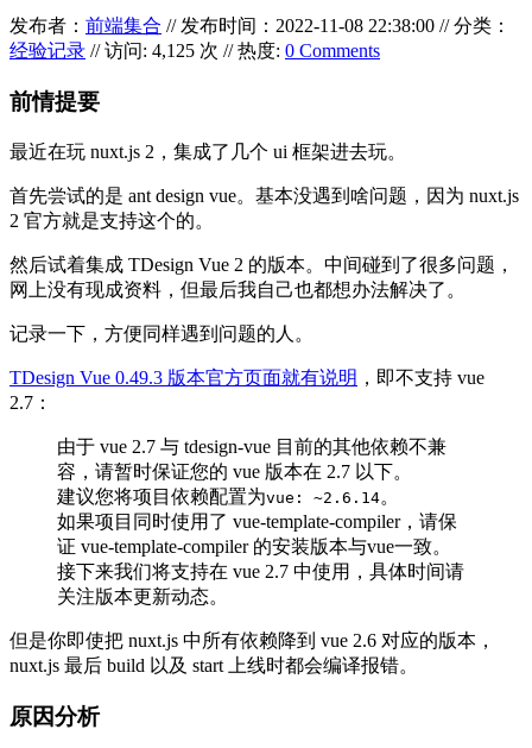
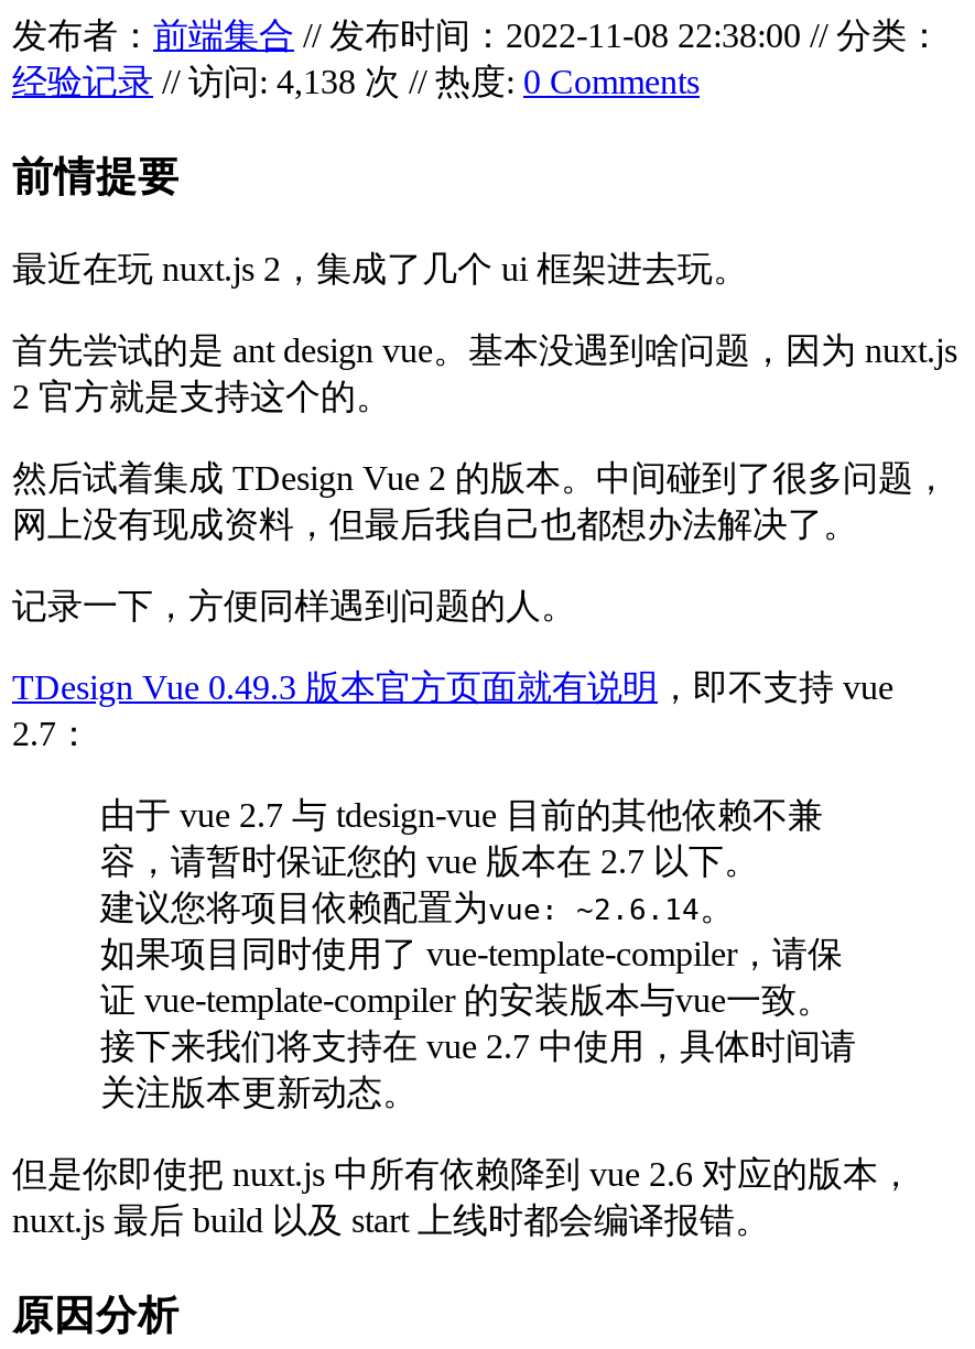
[9,41,380,61] 经验记录// 访问: 4,125 次 // 热度: 0 Comments -> [12,64,700,101] 经验记录// 访问: 4,138 次 // 热度: 0 Comments

